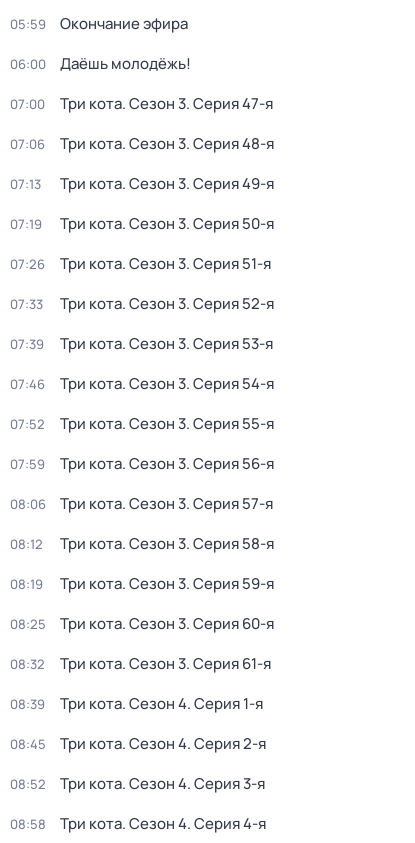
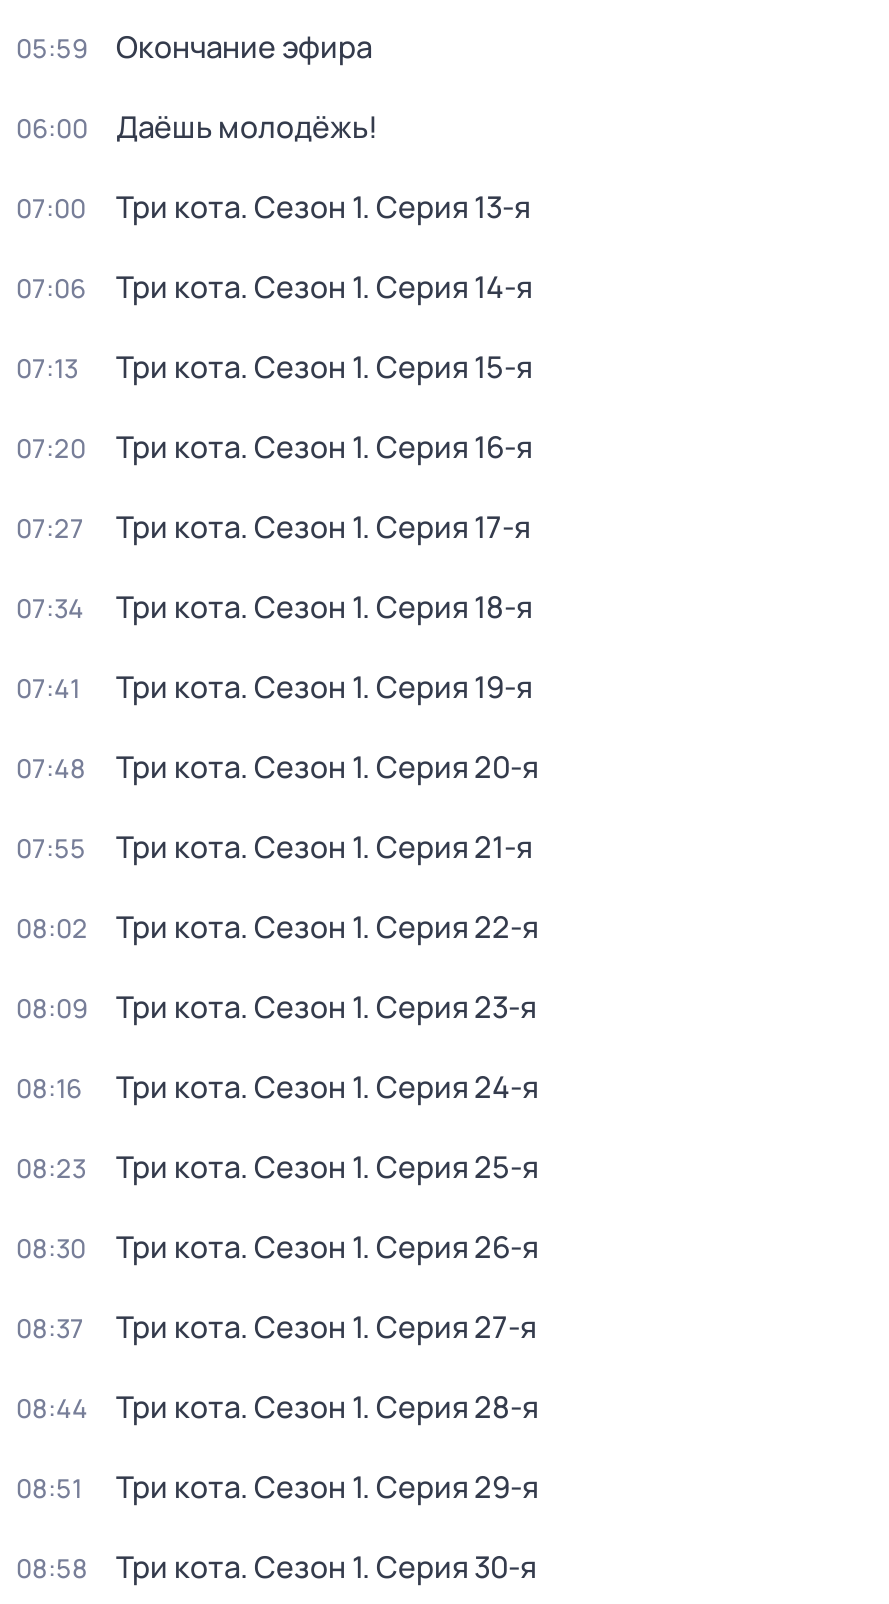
[60,93,273,114] Три кота. Сезон 3. Серия 47-я -> [116,186,530,228] Три кота. Сезон 1. Серия 13-я
[60,133,274,154] Три кота. Сезон 3. Серия 48-я -> [116,266,532,308] Три кота. Сезон 1. Серия 14-я
[10,173,274,794] Три кота. Сезон 3. Серия 49-я | 07:19 | Три кота. Сезон 3. Серия 50-я | 07:26 | Три кота. Сезон 3. Серия 51-я | 07:33 | Три кота. Сезон 3. Серия 52-я | 07:39 | Три кота. Сезон 3. Серия 53-я | 07:46 | Три кота. Сезон 3. Серия 54-я | 07:52 | Три кота. Сезон 3. Серия 55-я | 07:59 | Три кота. Сезон 3. Серия 56-я | 08:06 | Три кота. Сезон 3. Серия 57-я | 08:12 | Три кота. Сезон 3. Серия 58-я | 08:19 | Три кота. Сезон 3. Серия 59-я | 08:25 | Три кота. Сезон 3. Серия 60-я | 08:32 | Три кота. Сезон 3. Серия 61-я | 08:39 | Три кота. Сезон 4. Серия 1-я | 08:45 | Три кота. Сезон 4. Серия 2-я | 08:52 | Три кота. Сезон 4. Серия 3-я -> [16,346,538,1508] Три кота. Сезон 1. Серия 15-я | 07:20 | Три кота. Сезон 1. Серия 16-я | 07:27 | Три кота. Сезон 1. Серия 17-я | 07:34 | Три кота. Сезон 1. Серия 18-я | 07:41 | Три кота. Сезон 1. Серия 19-я | 07:48 | Три кота. Сезон 1. Серия 20-я | 07:55 | Три кота. Сезон 1. Серия 21-я | 08:02 | Три кота. Сезон 1. Серия 22-я | 08:09 | Три кота. Сезон 1. Серия 23-я | 08:16 | Три кота. Сезон 1. Серия 24-я | 08:23 | Три кота. Сезон 1. Серия 25-я | 08:30 | Три кота. Сезон 1. Серия 26-я | 08:37 | Три кота. Сезон 1. Серия 27-я | 08:44 | Три кота. Сезон 1. Серия 28-я | 08:51 | Три кота. Сезон 1. Серия 29-я
[60,813,266,834] Три кота. Сезон 4. Серия 4-я -> [116,1546,536,1588] Три кота. Сезон 1. Серия 30-я

